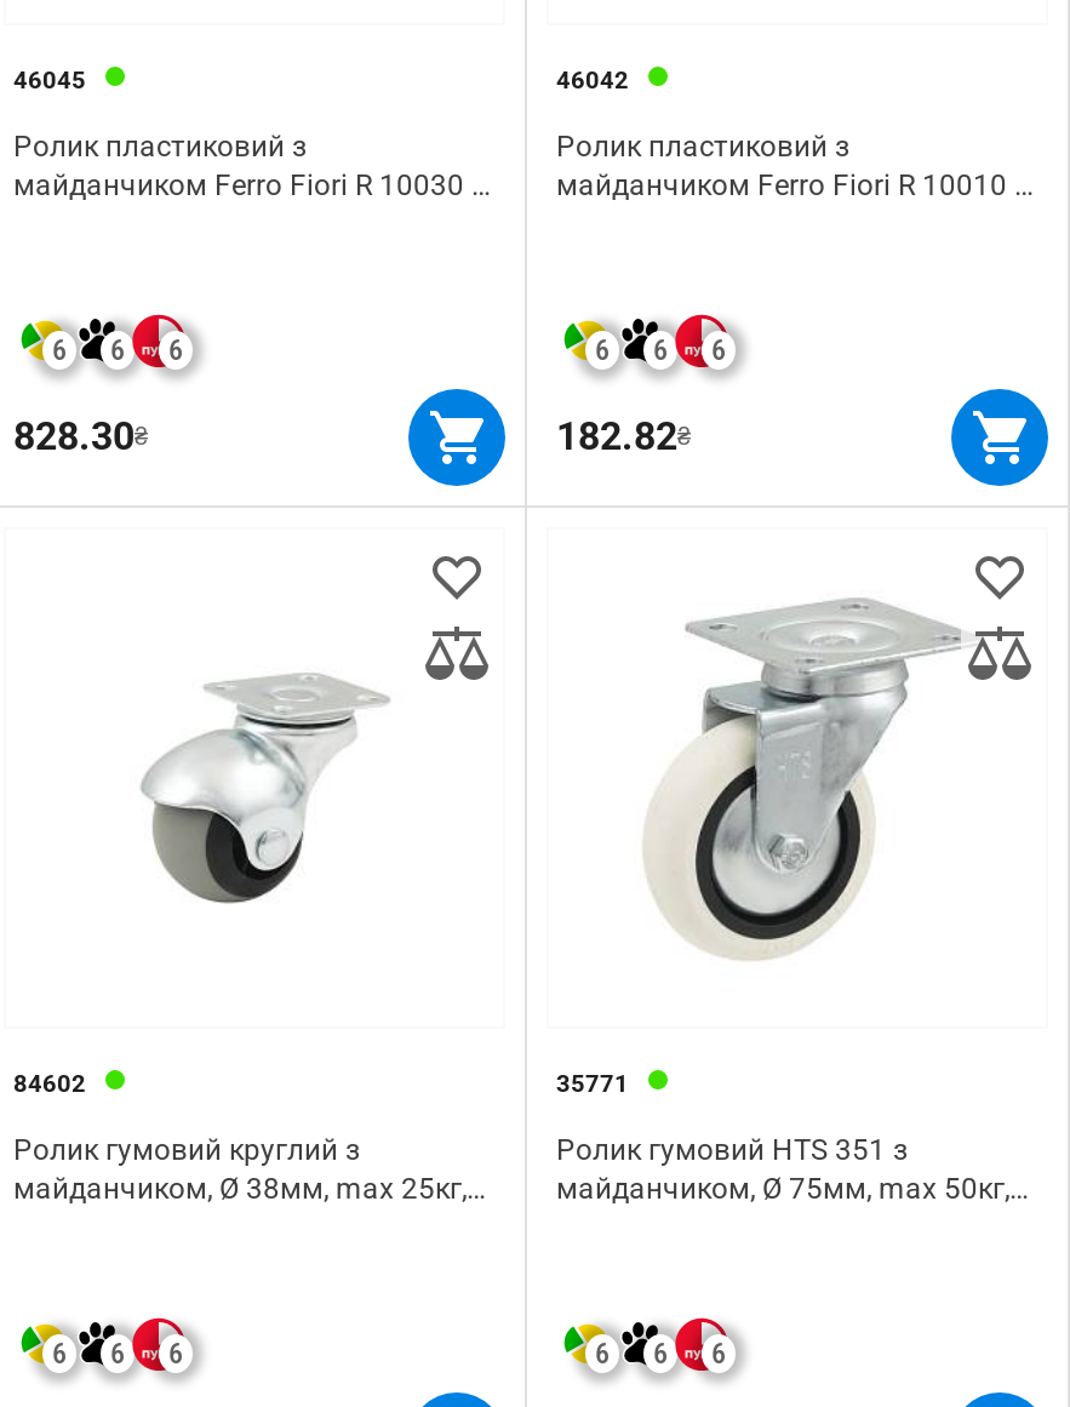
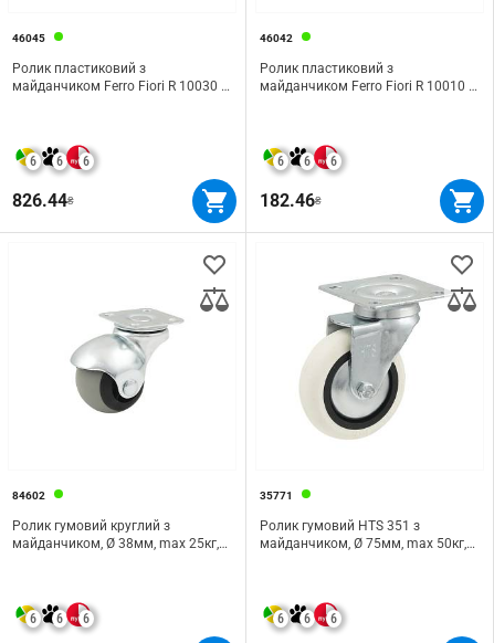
[13,413,149,459] 828.30₴ -> [12,190,74,211] 826.44₴
[556,413,692,459] 182.82₴ -> [260,190,322,211] 182.46₴

